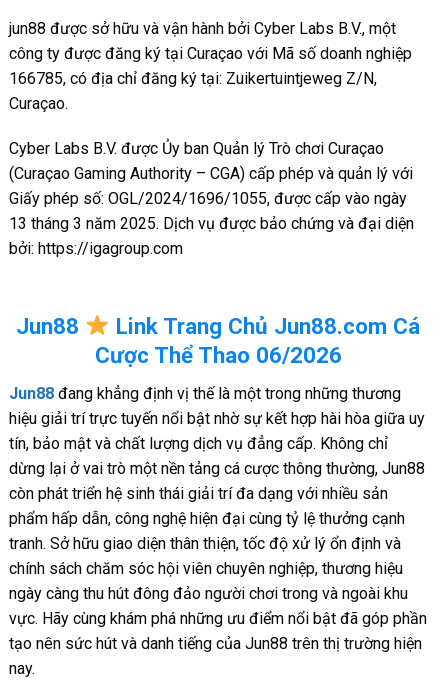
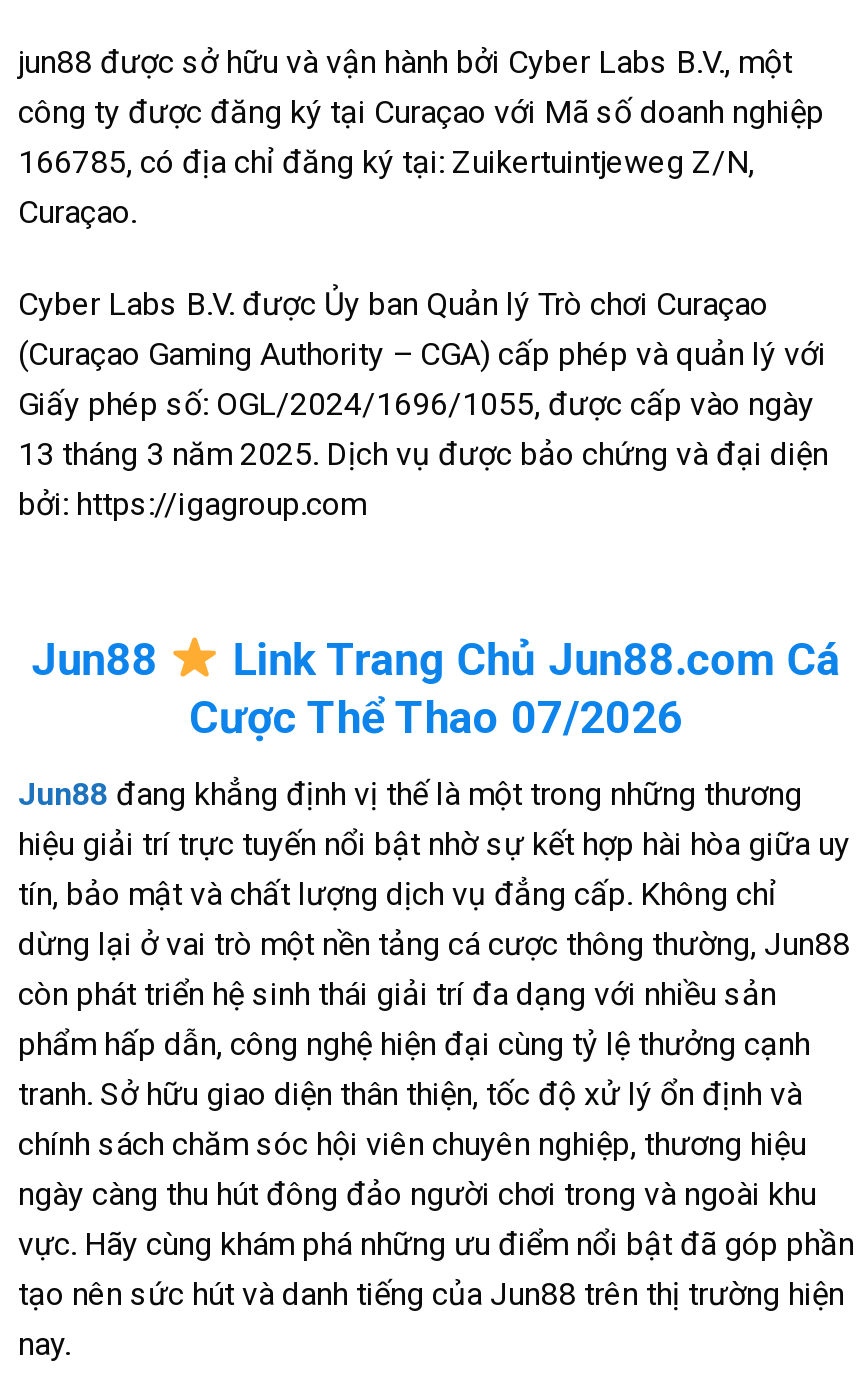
[94,342,341,368] Cược Thể Thao 06/2026 -> [189,691,683,743] Cược Thể Thao 07/2026

